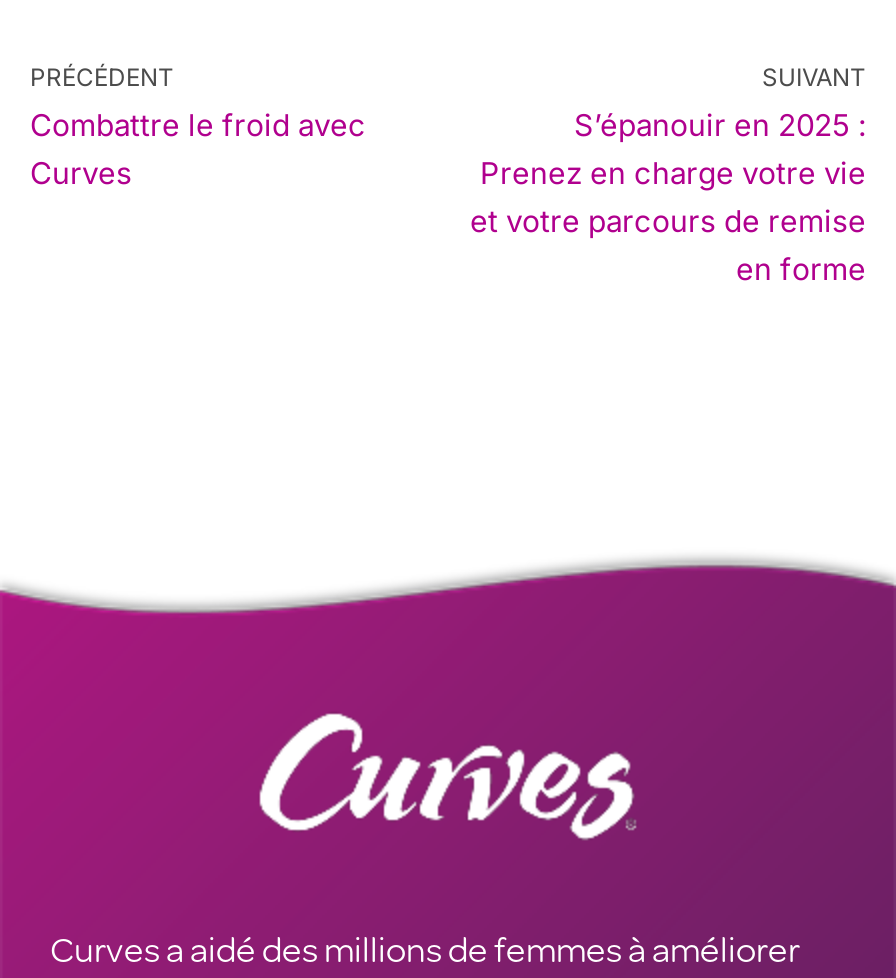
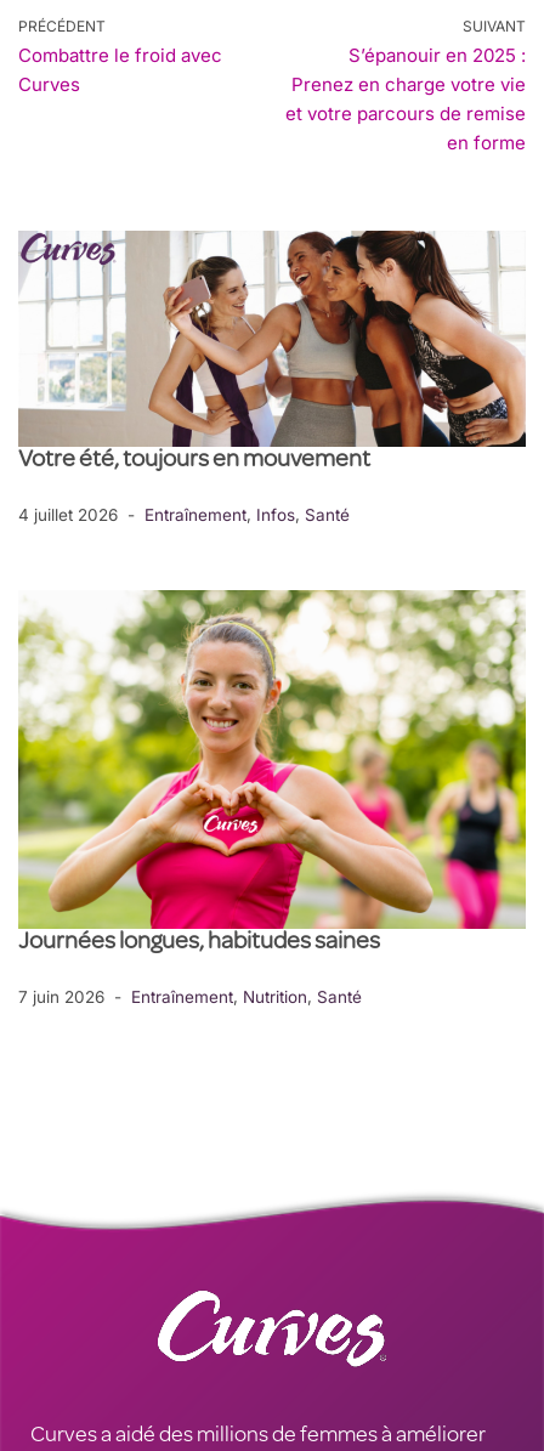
none -> [17,229,527,524] [image] | Votre été, toujours en mouvement | 4 juillet 2026 | Entraînement, Infos, Santé
none -> [17,589,527,1007] [image] | Journées longues, habitudes saines | 7 juin 2026 | Entraînement, Nutrition, Santé

